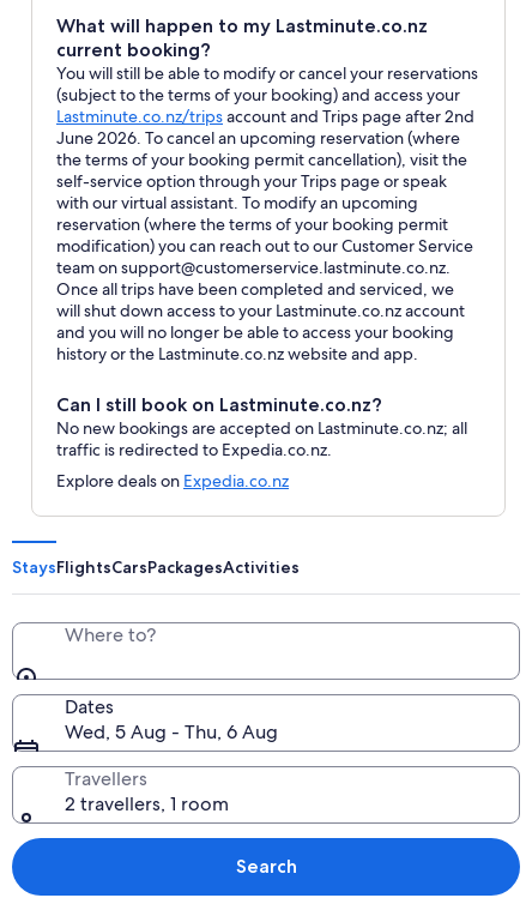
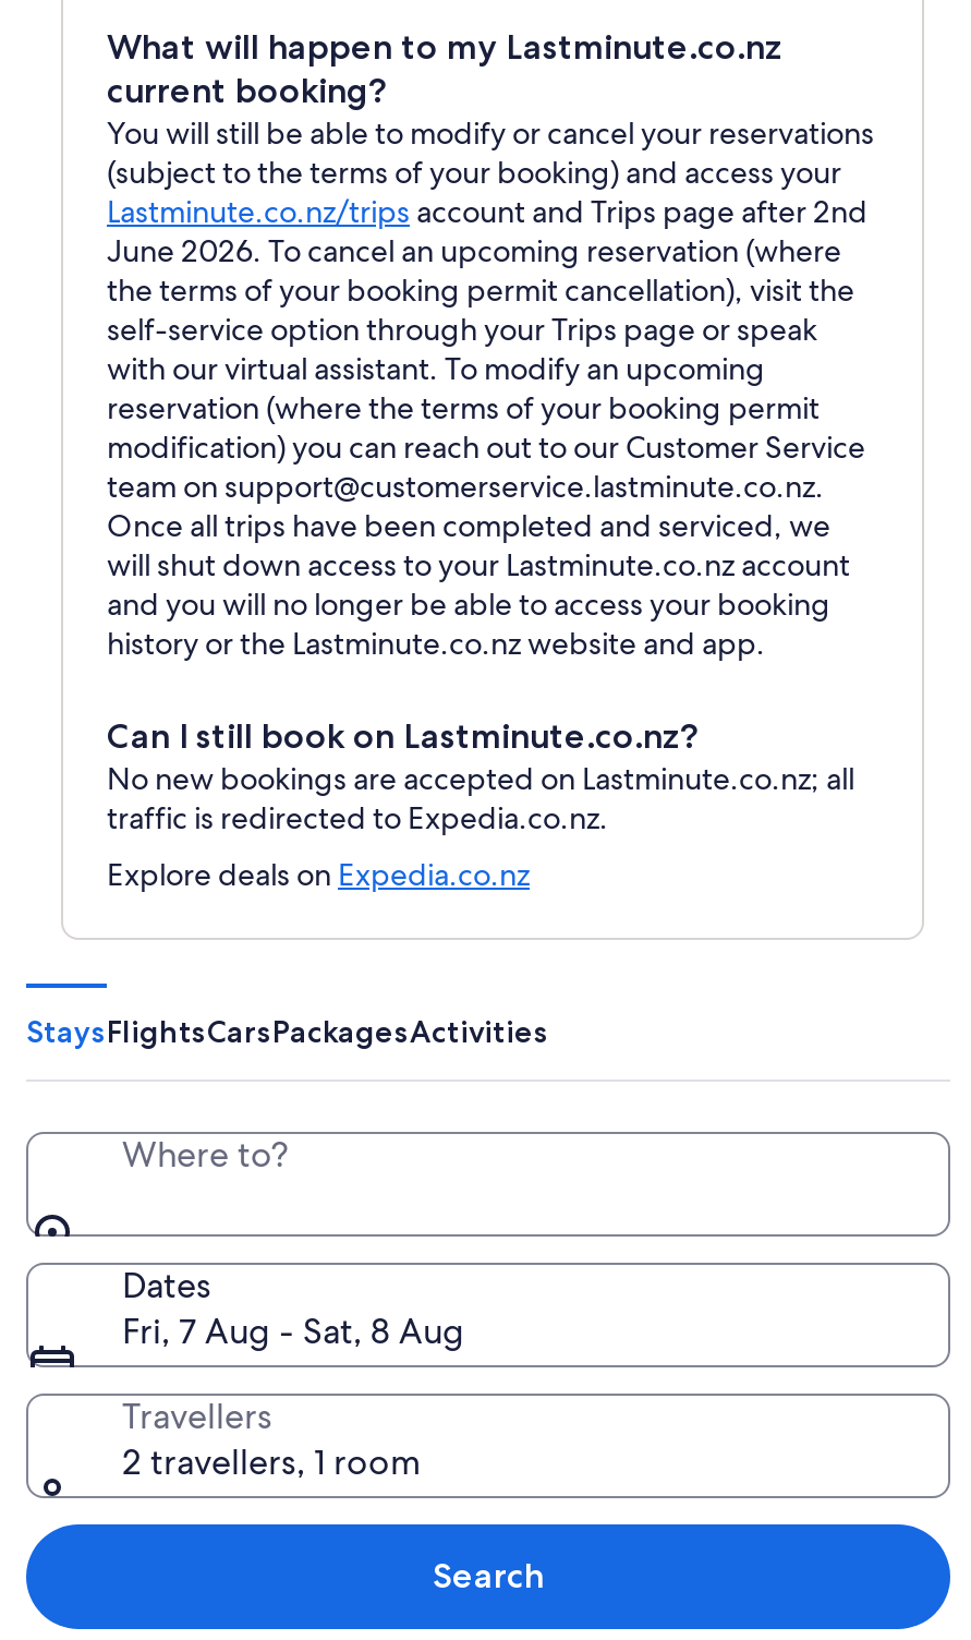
[65,719,278,745] Wed, 5 Aug - Thu, 6 Aug -> [122,1309,464,1354] Fri, 7 Aug - Sat, 8 Aug

